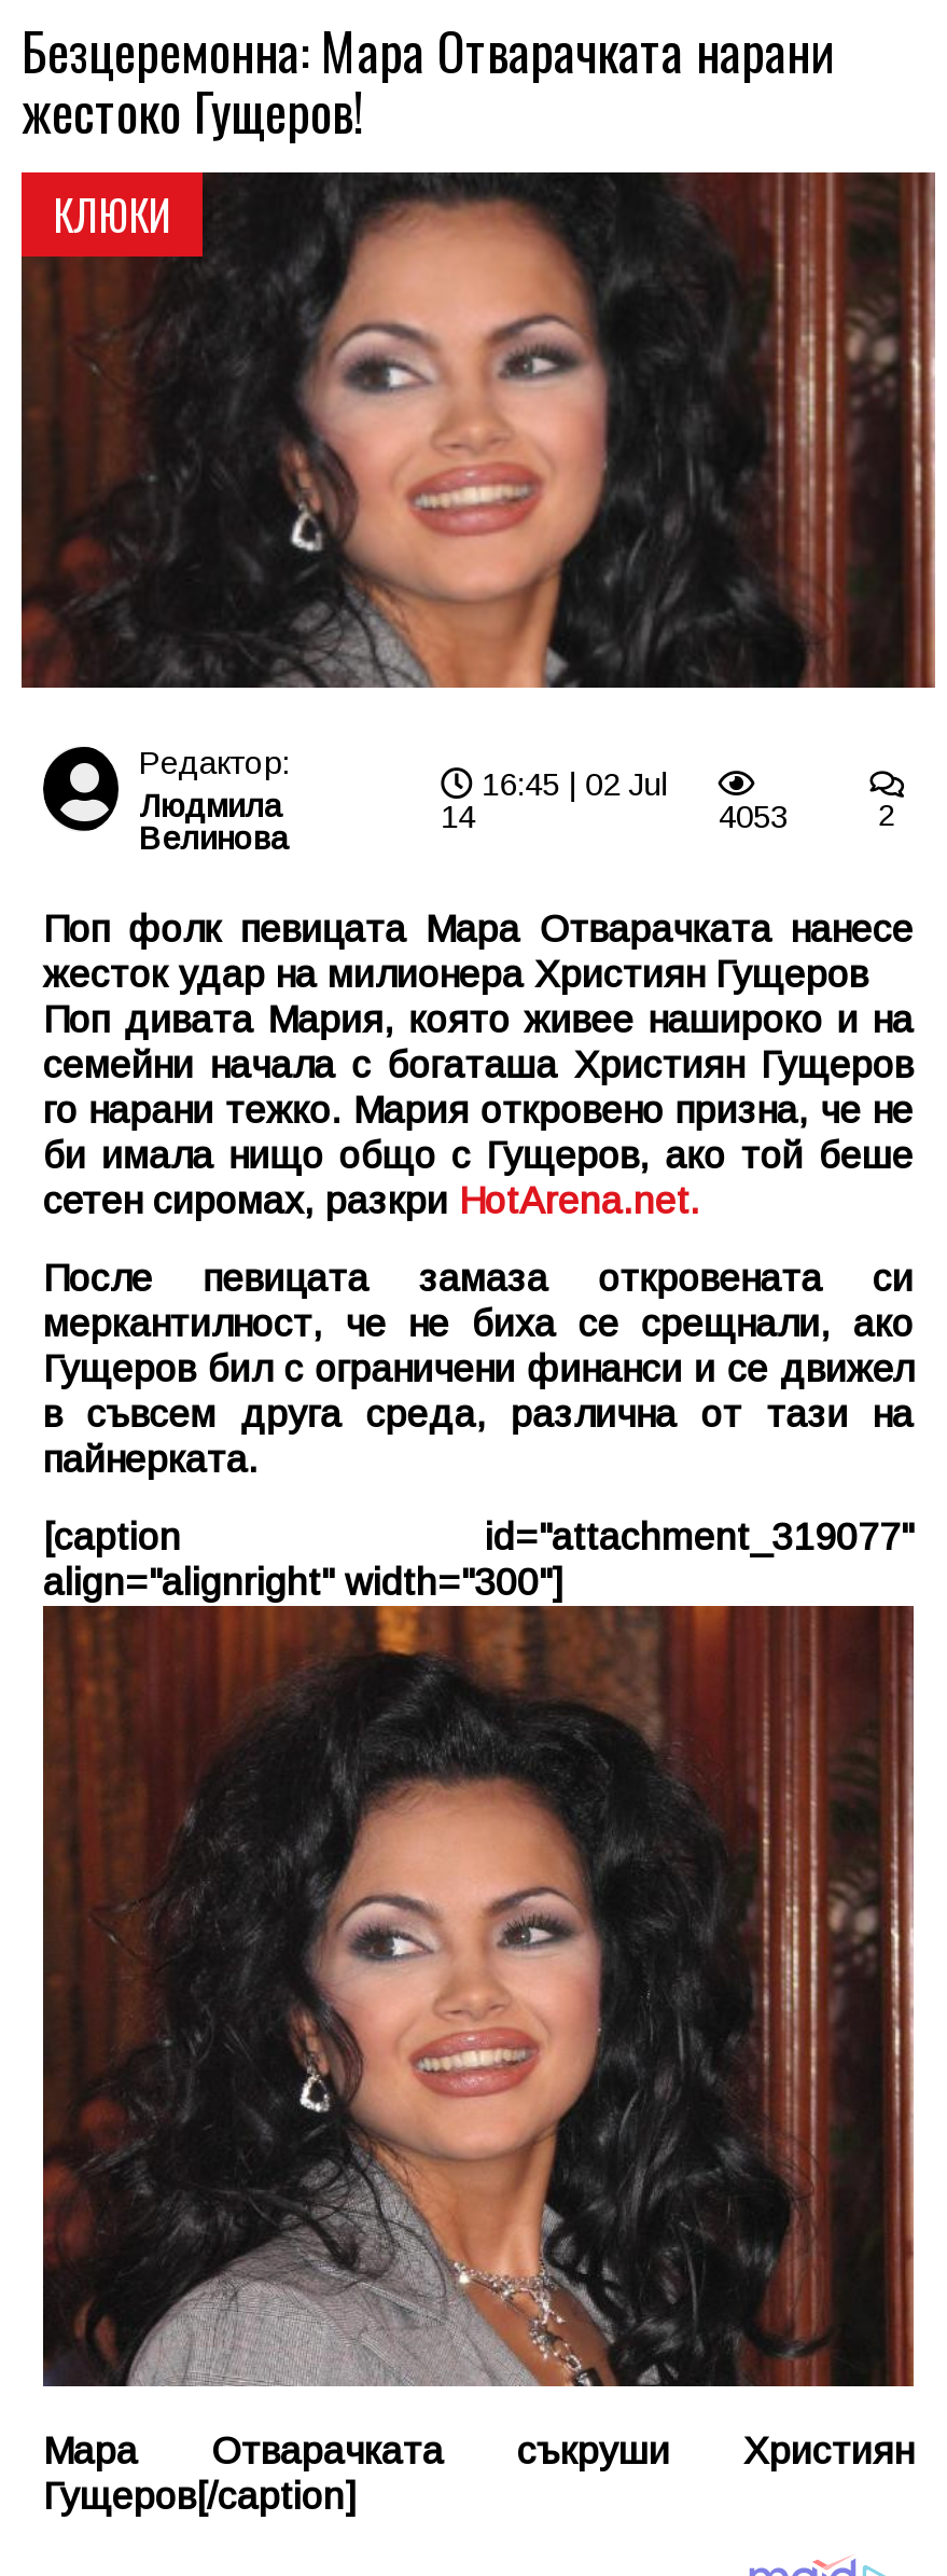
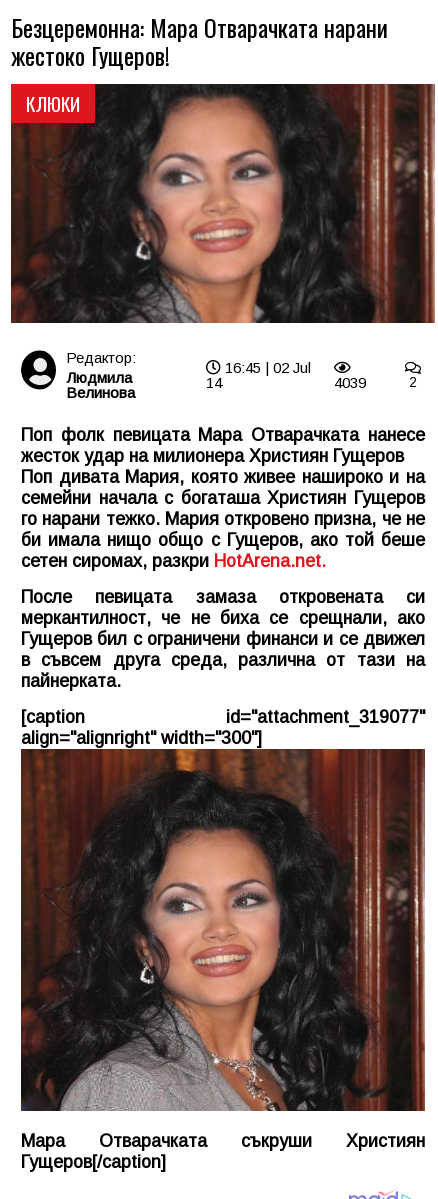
[719,797,788,833] 4053 -> [334,373,366,390] 4039

